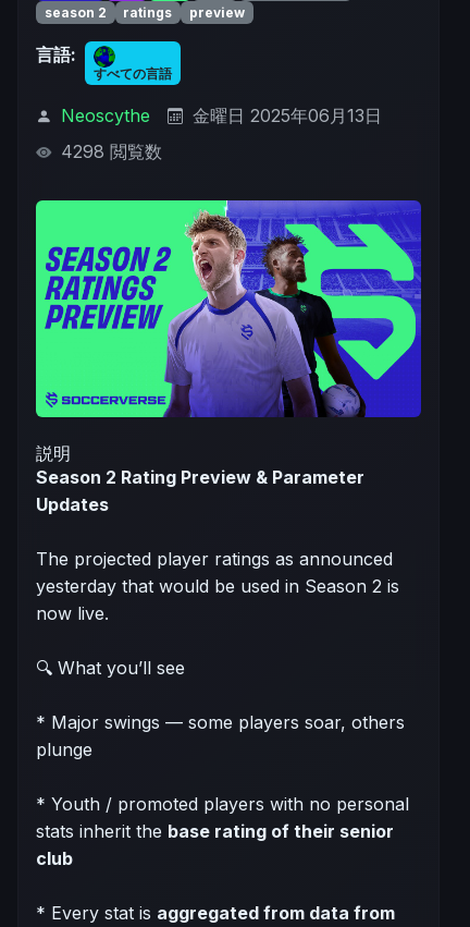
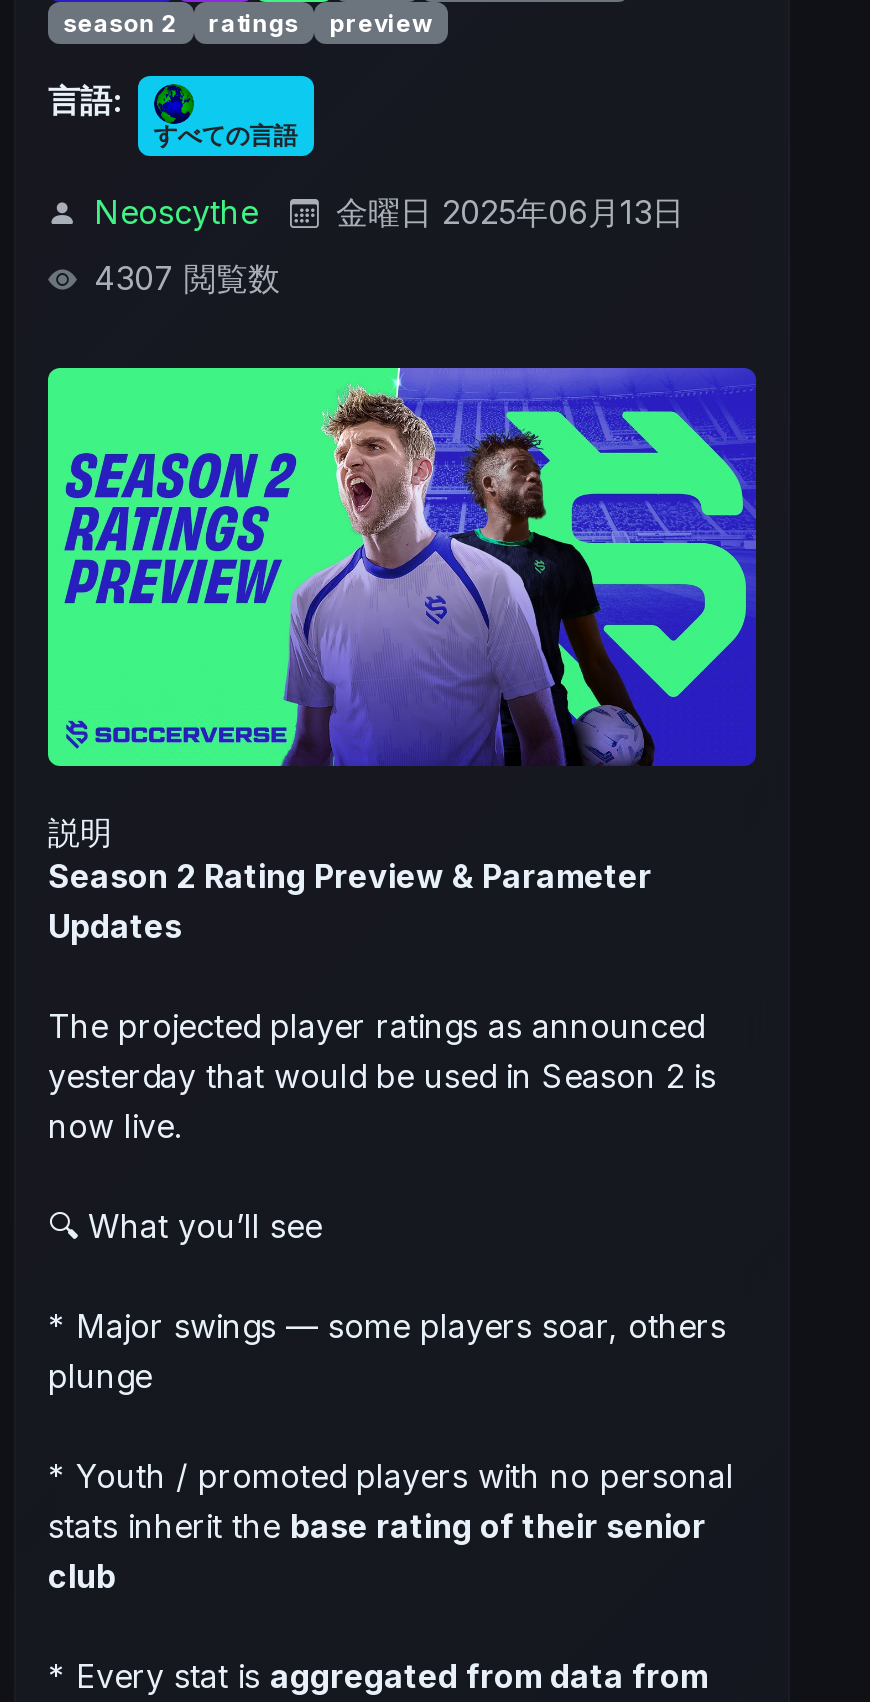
[55,141,162,162] 4298 閲覧数 -> [84,258,280,298] 4307 閲覧数

